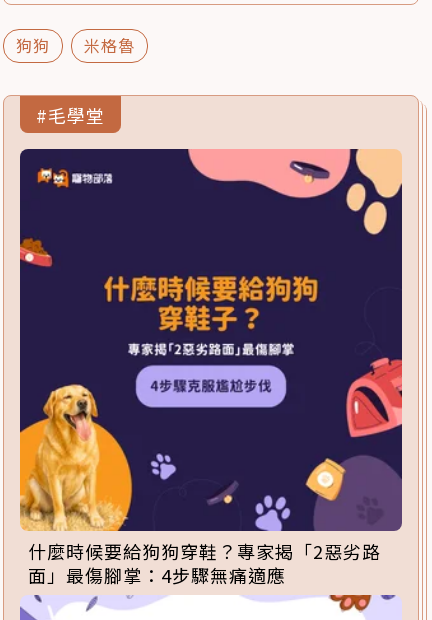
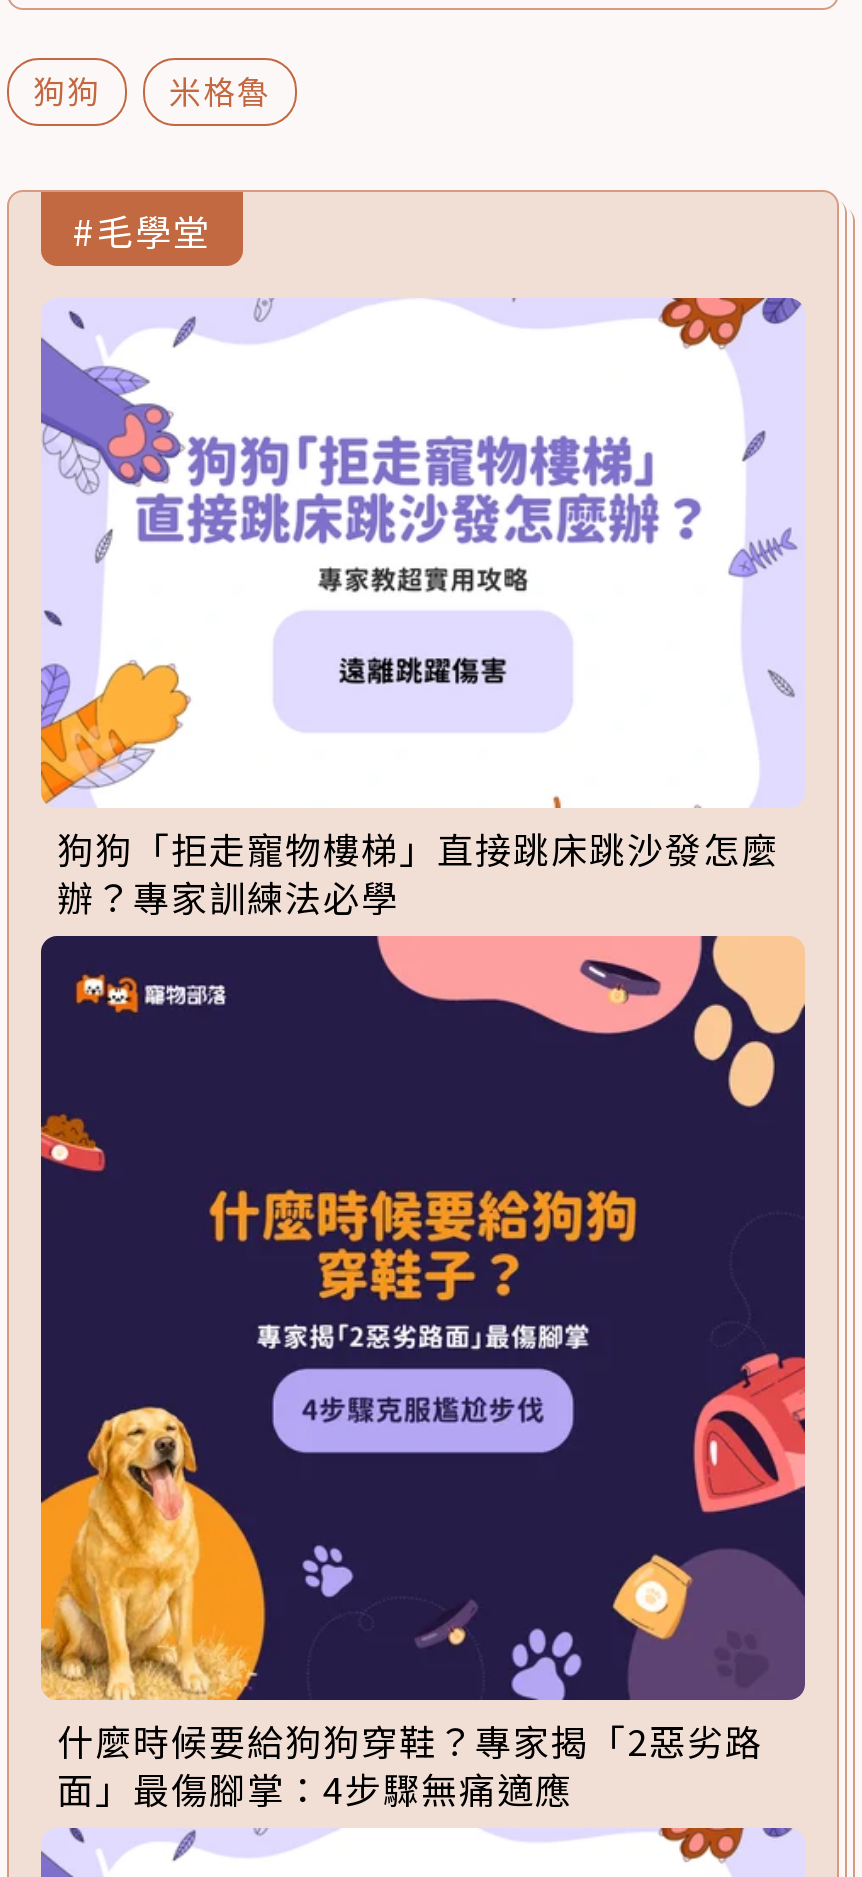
none -> [39,296,805,922] [image] | 狗狗「拒走寵物樓梯」直接跳床跳沙發怎麼 | 辦？專家訓練法必學

